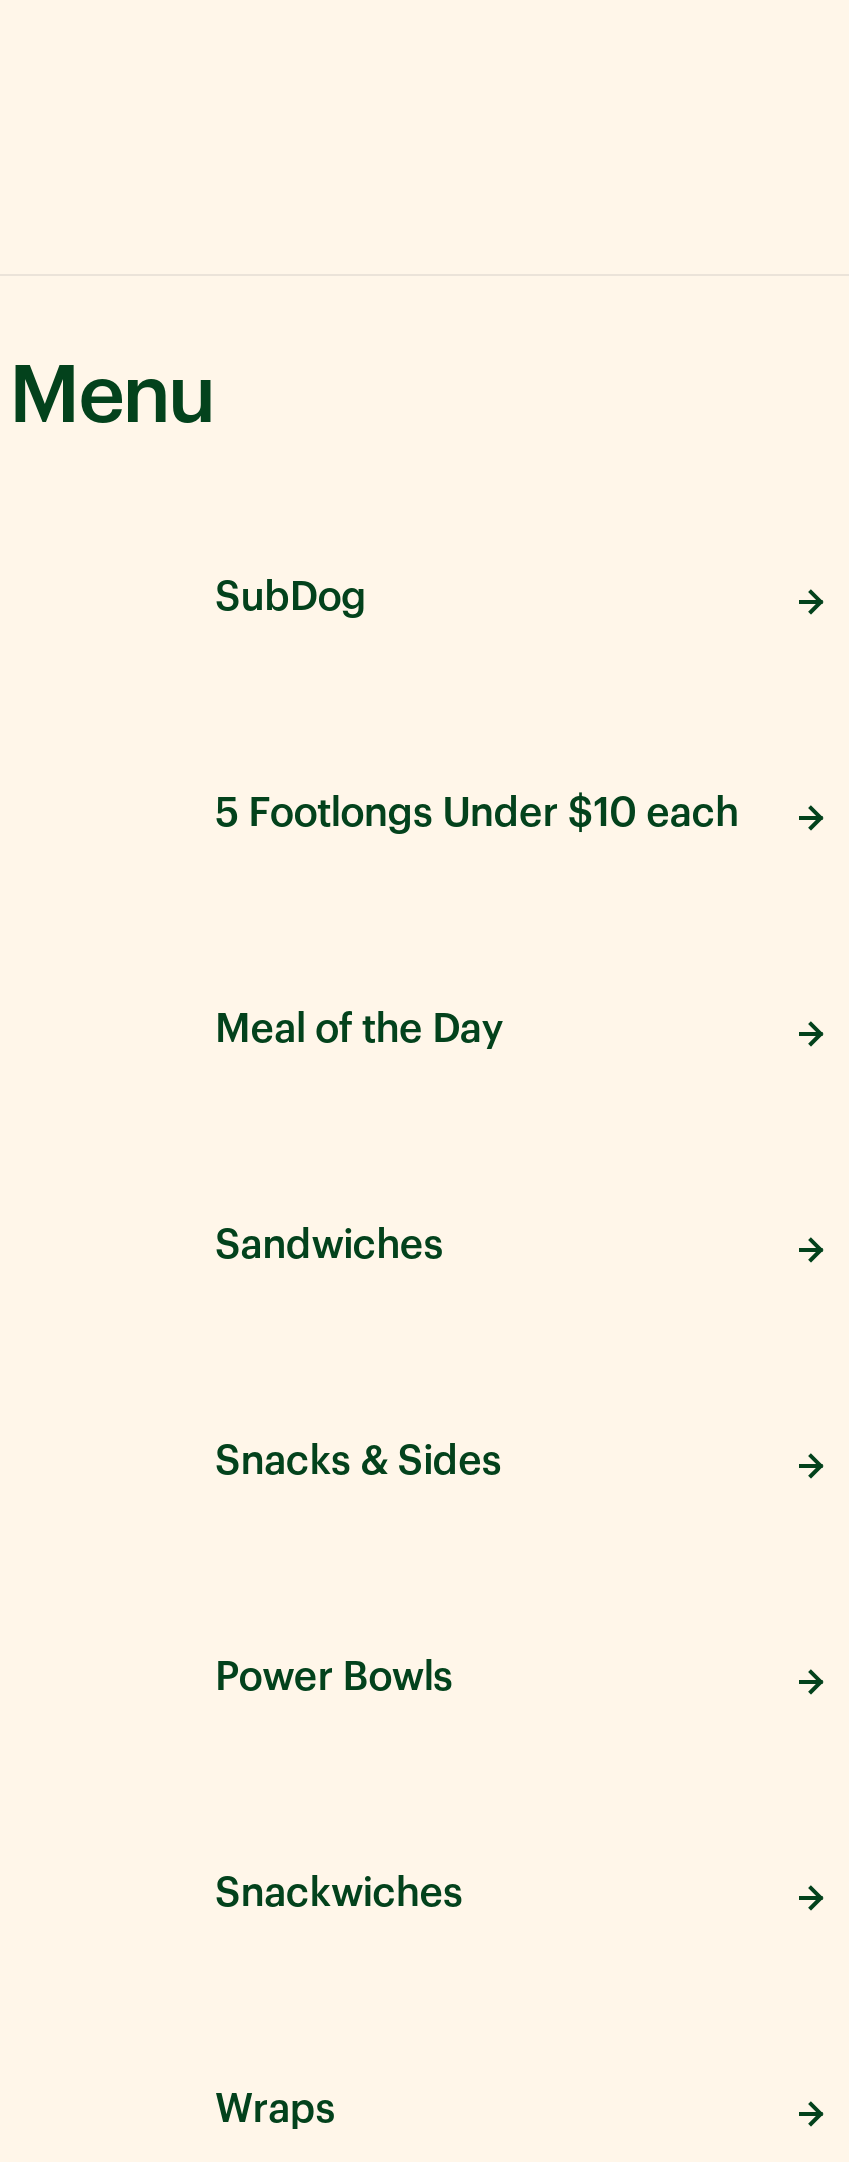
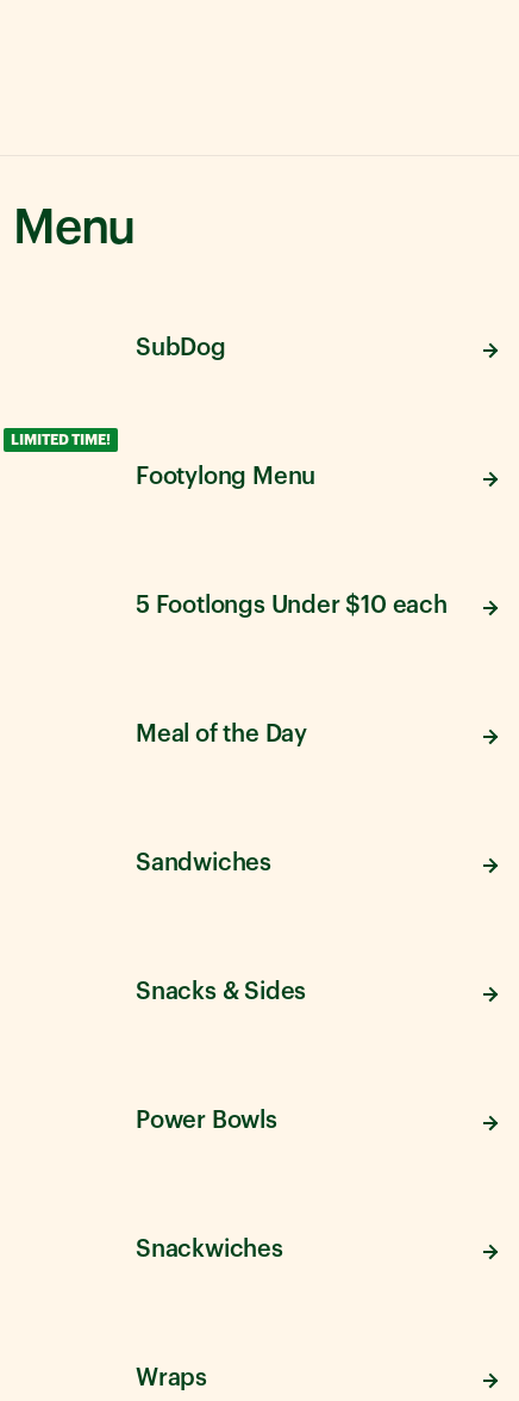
none -> [11,433,316,489] LIMITED TIME! | Footylong Menu

